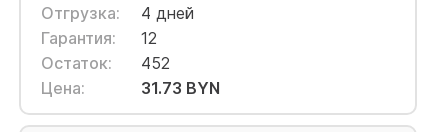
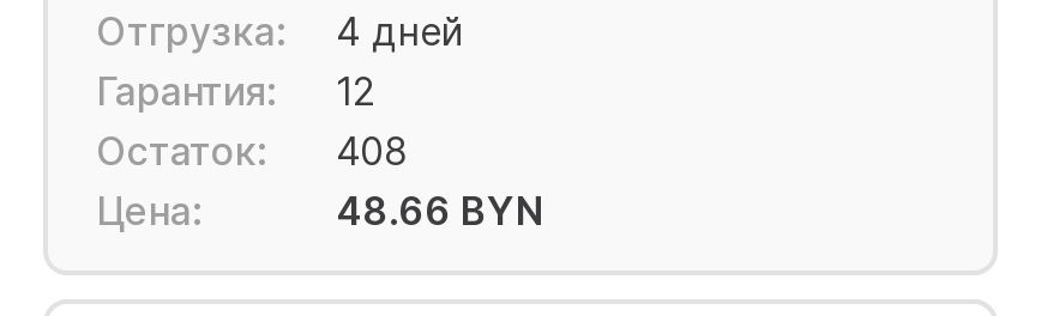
[41,53,170,73] Остаток: 452 -> [96,127,408,175] Остаток: 408
[141,78,220,98] 31.73 BYN -> [336,187,542,235] 48.66 BYN

